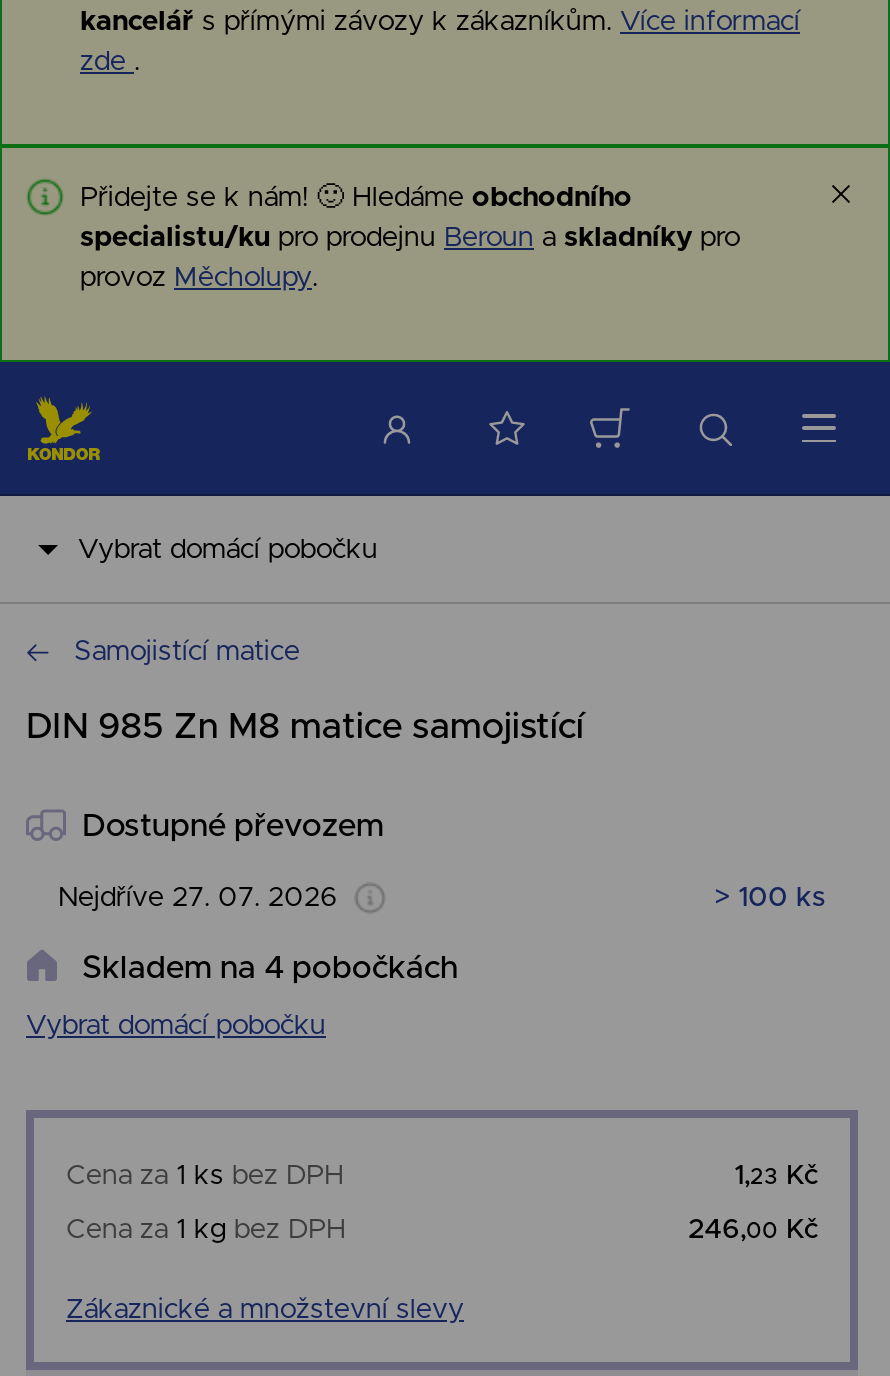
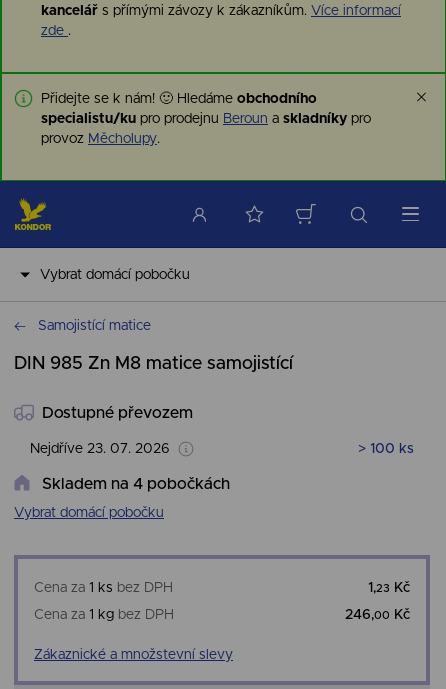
[58,884,346,912] Nejdříve 27. 07. 2026 -> [30,442,174,456] Nejdříve 23. 07. 2026

